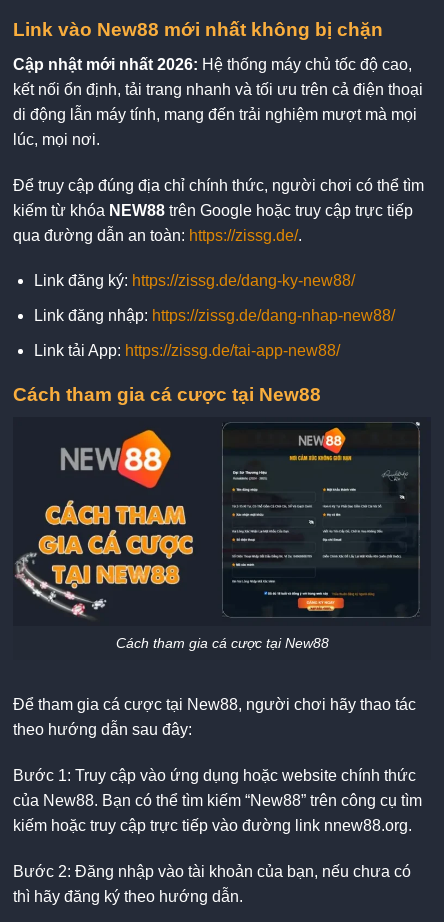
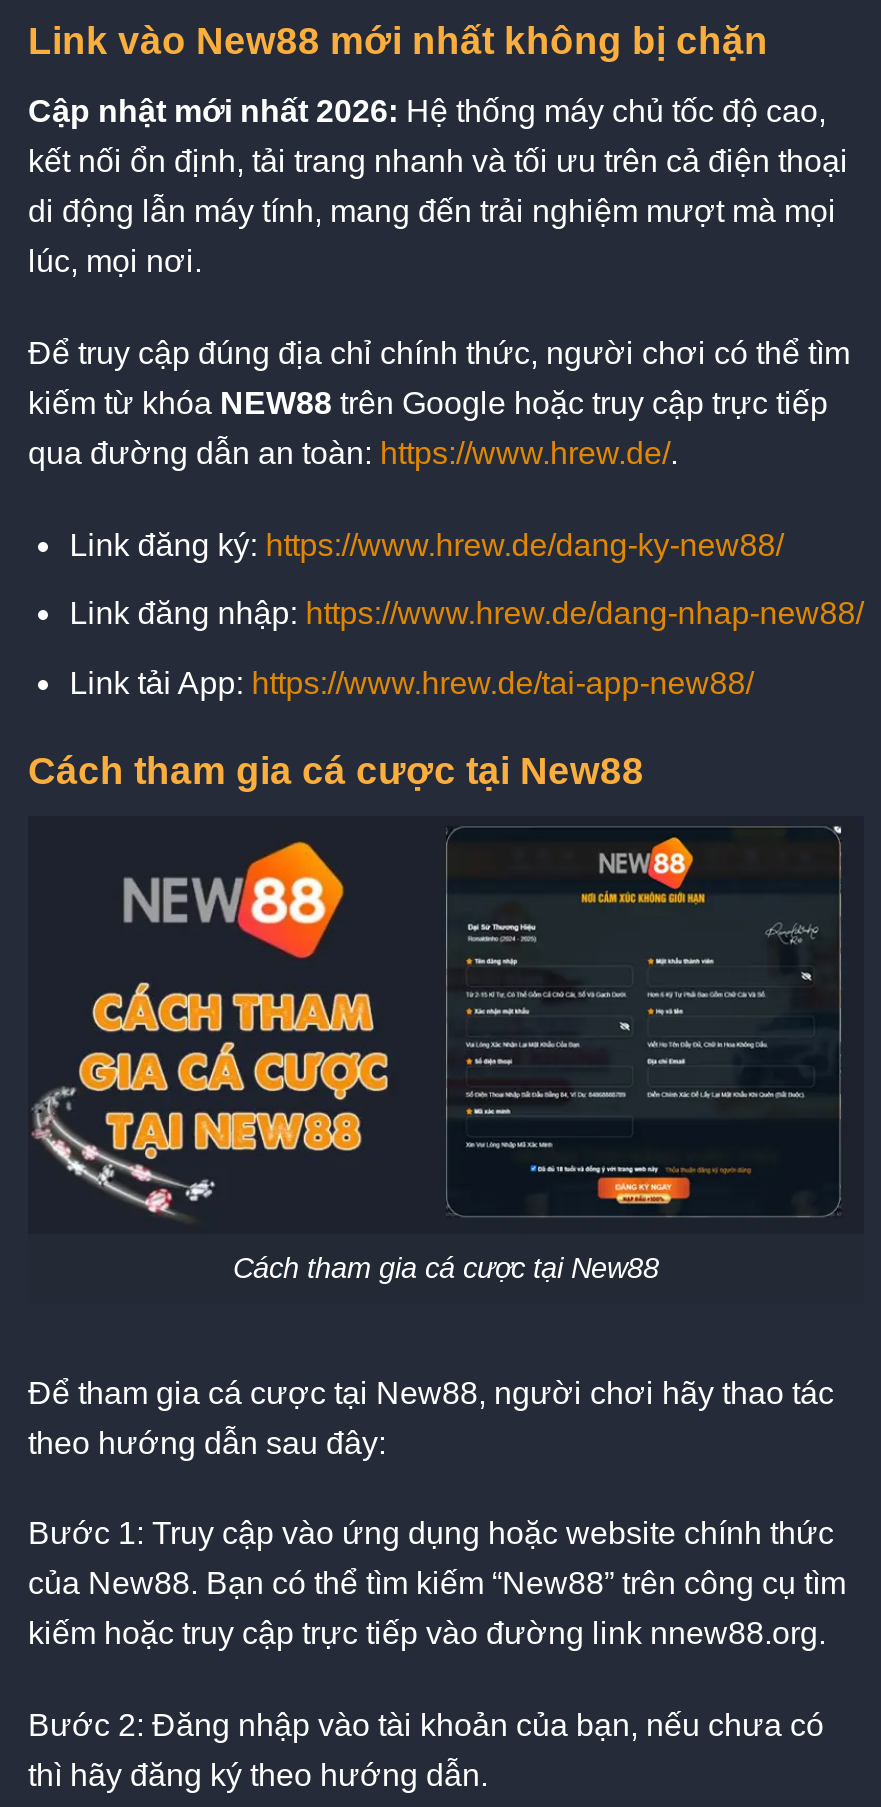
[13,226,302,243] qua đường dẫn an toàn: https://zissg.de/. -> [28,435,678,469] qua đường dẫn an toàn: https://www.hrew.de/.
[34,272,355,289] Link đăng ký: https://zissg.de/dang-ky-new88/ -> [70,527,784,561] Link đăng ký: https://www.hrew.de/dang-ky-new88/
[34,307,395,324] Link đăng nhập: https://zissg.de/dang-nhap-new88/ -> [70,596,864,630] Link đăng nhập: https://www.hrew.de/dang-nhap-new88/
[34,341,340,358] Link tải App: https://zissg.de/tai-app-new88/ -> [70,665,754,699] Link tải App: https://www.hrew.de/tai-app-new88/

